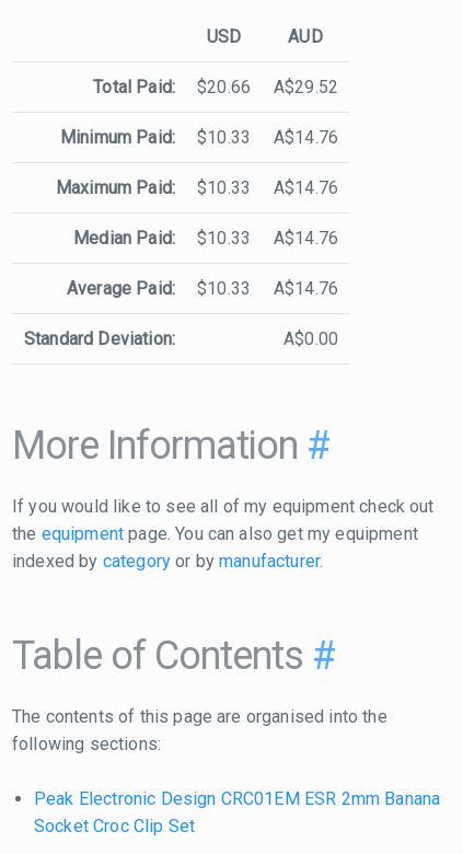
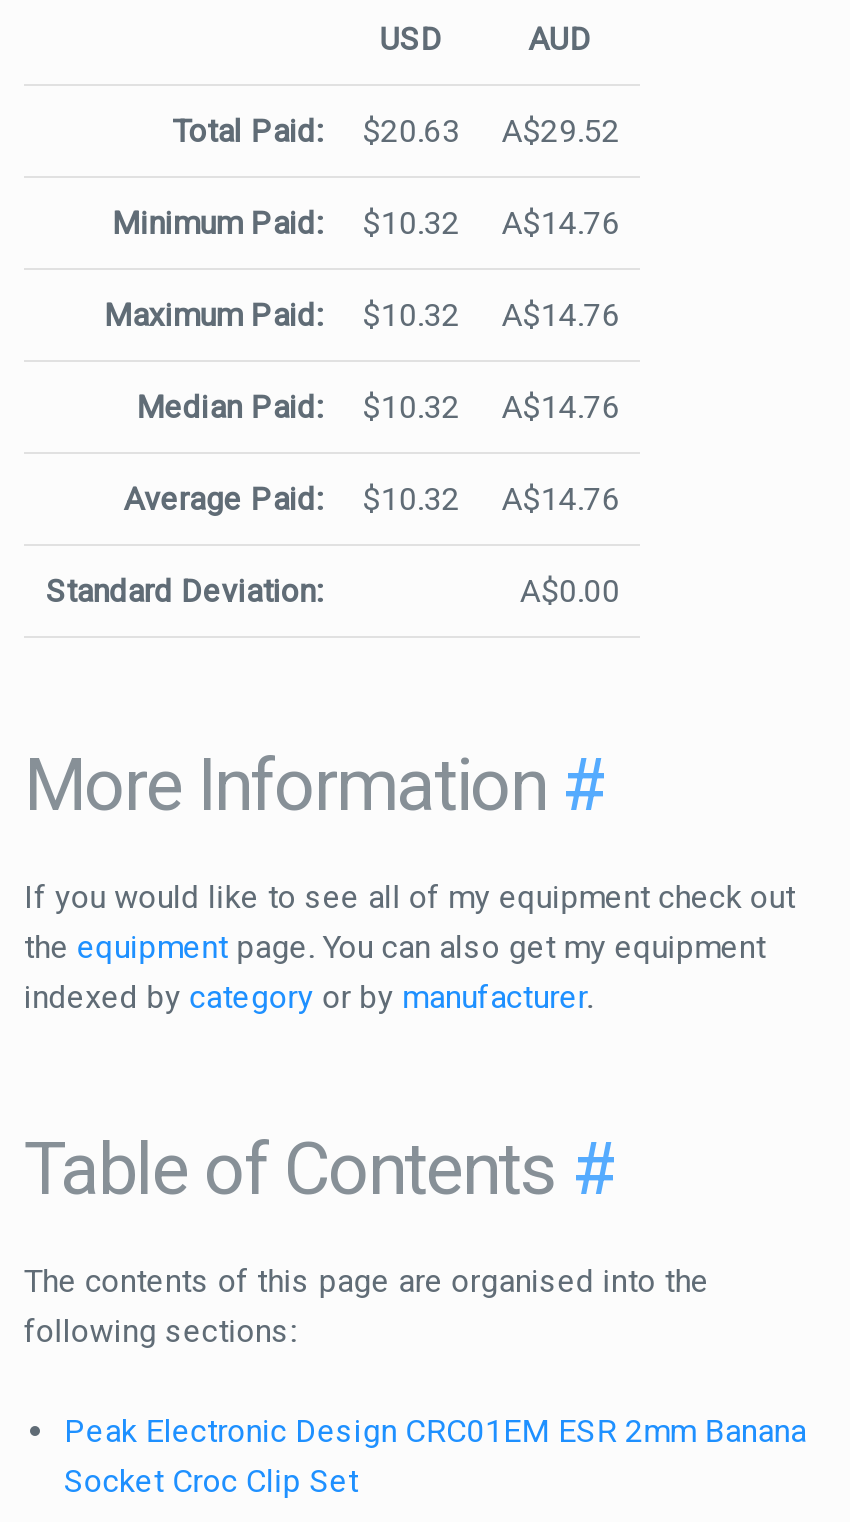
[93,77,338,98] Total Paid: $20.66 A$29.52 -> [172,113,620,151] Total Paid: $20.63 A$29.52
[60,127,338,148] Minimum Paid: $10.33 A$14.76 -> [112,205,620,243] Minimum Paid: $10.32 A$14.76
[56,178,338,199] Maximum Paid: $10.33 A$14.76 -> [104,297,620,335] Maximum Paid: $10.32 A$14.76
[73,228,338,249] Median Paid: $10.33 A$14.76 -> [136,389,620,427] Median Paid: $10.32 A$14.76
[67,279,338,299] Average Paid: $10.33 A$14.76 -> [124,481,620,519] Average Paid: $10.32 A$14.76

